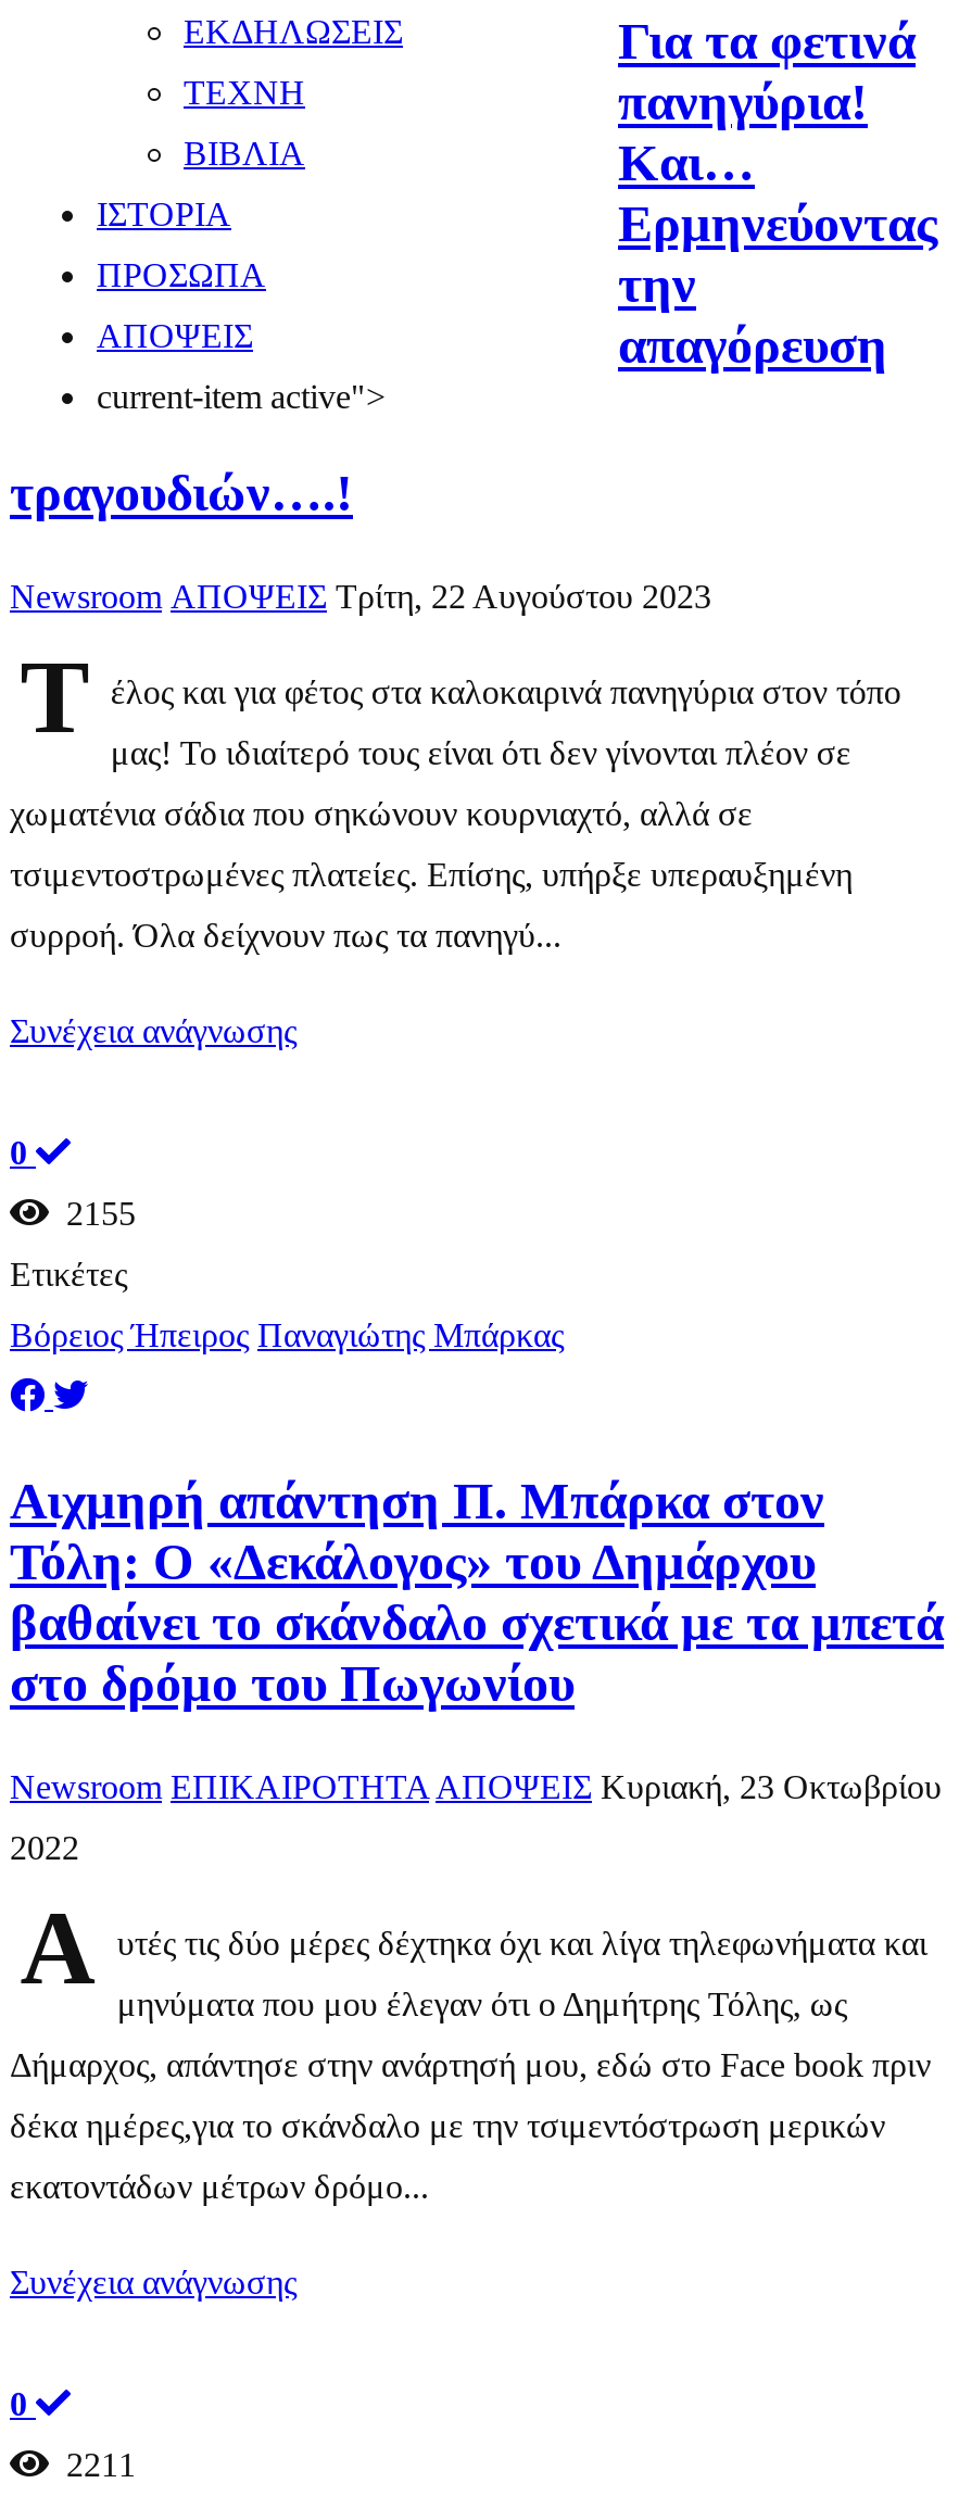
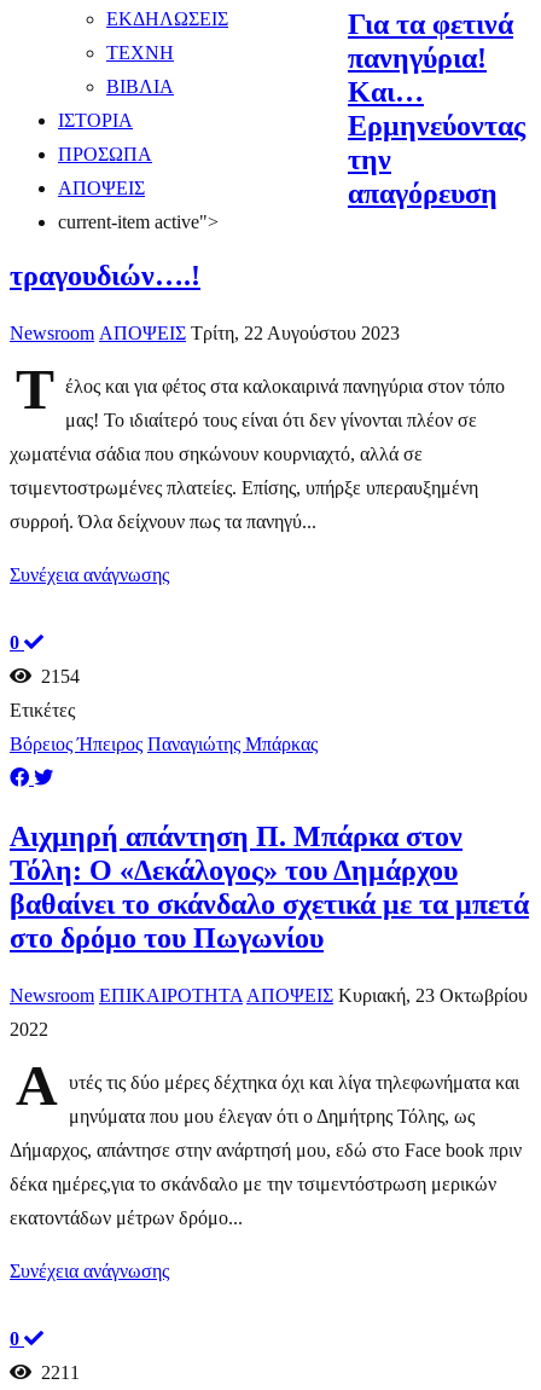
[49,1195,136,1231] 2155 -> [31,666,80,686] 2154

